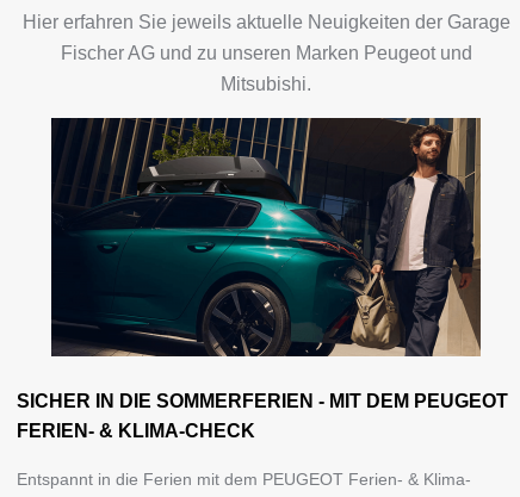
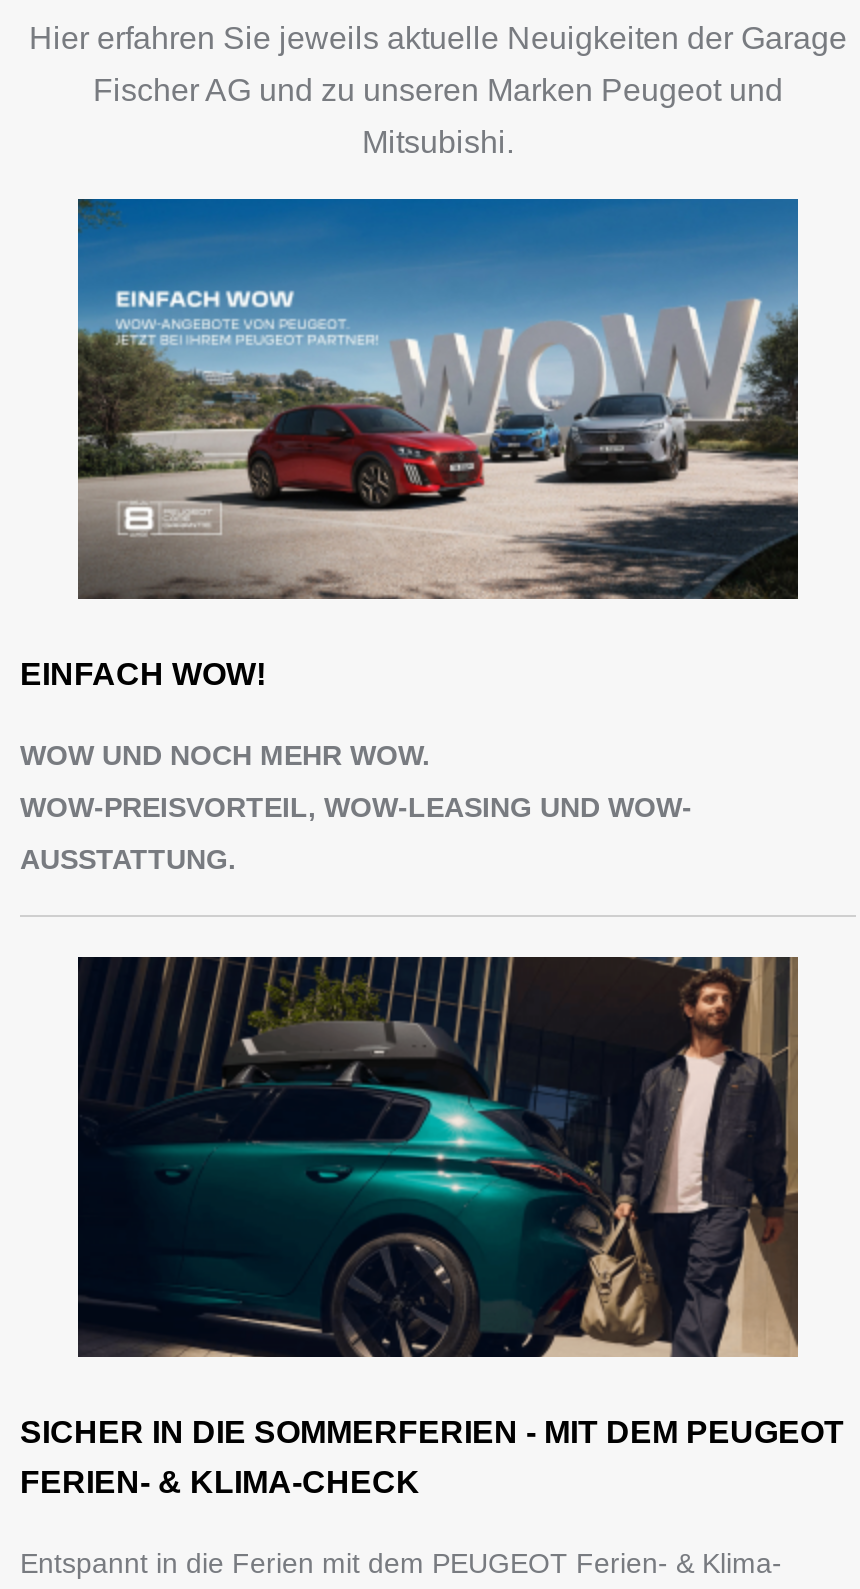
none -> [20,197,800,875] [image] | EINFACH WOW! | WOW UND NOCH MEHR WOW. | WOW-PREISVORTEIL, WOW-LEASING UND WOW- | AUSSTATTUNG.

